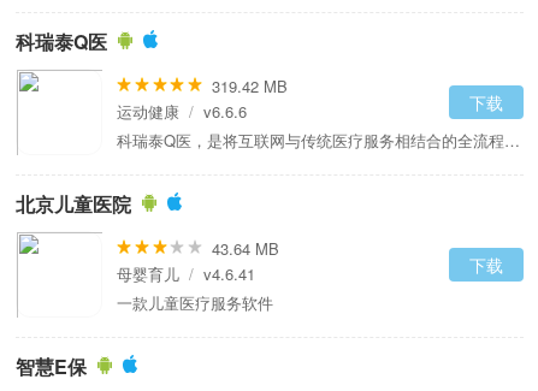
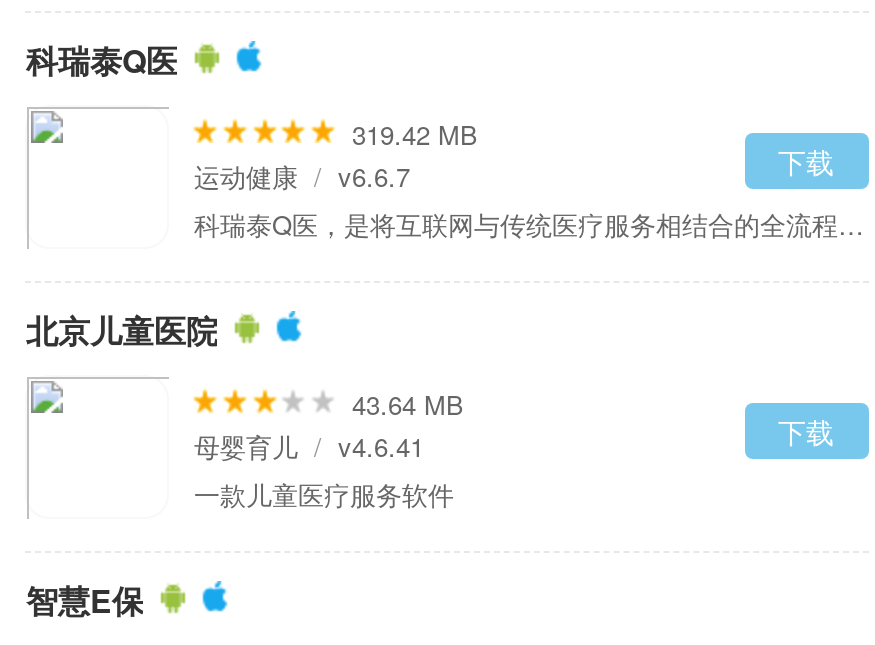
[117,100,247,123] 运动健康 / v6.6.6 -> [194,157,410,195] 运动健康 / v6.6.7

